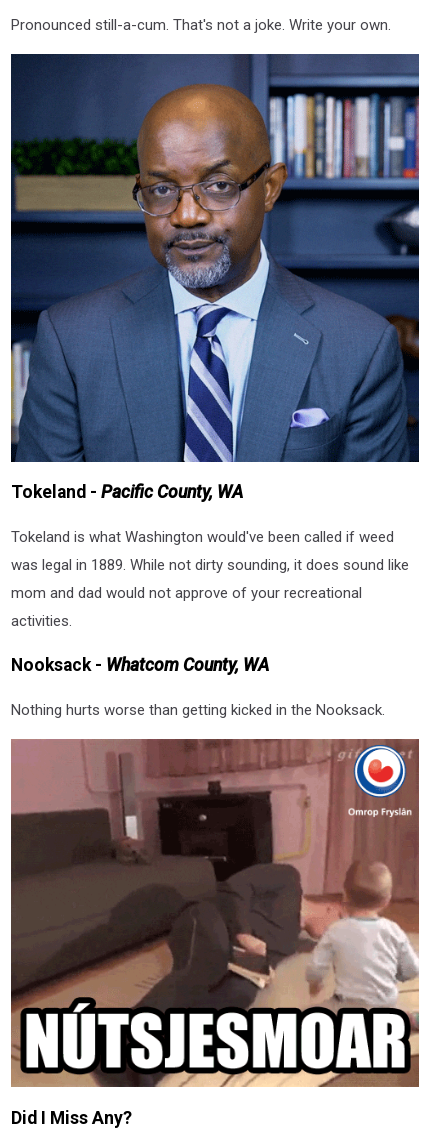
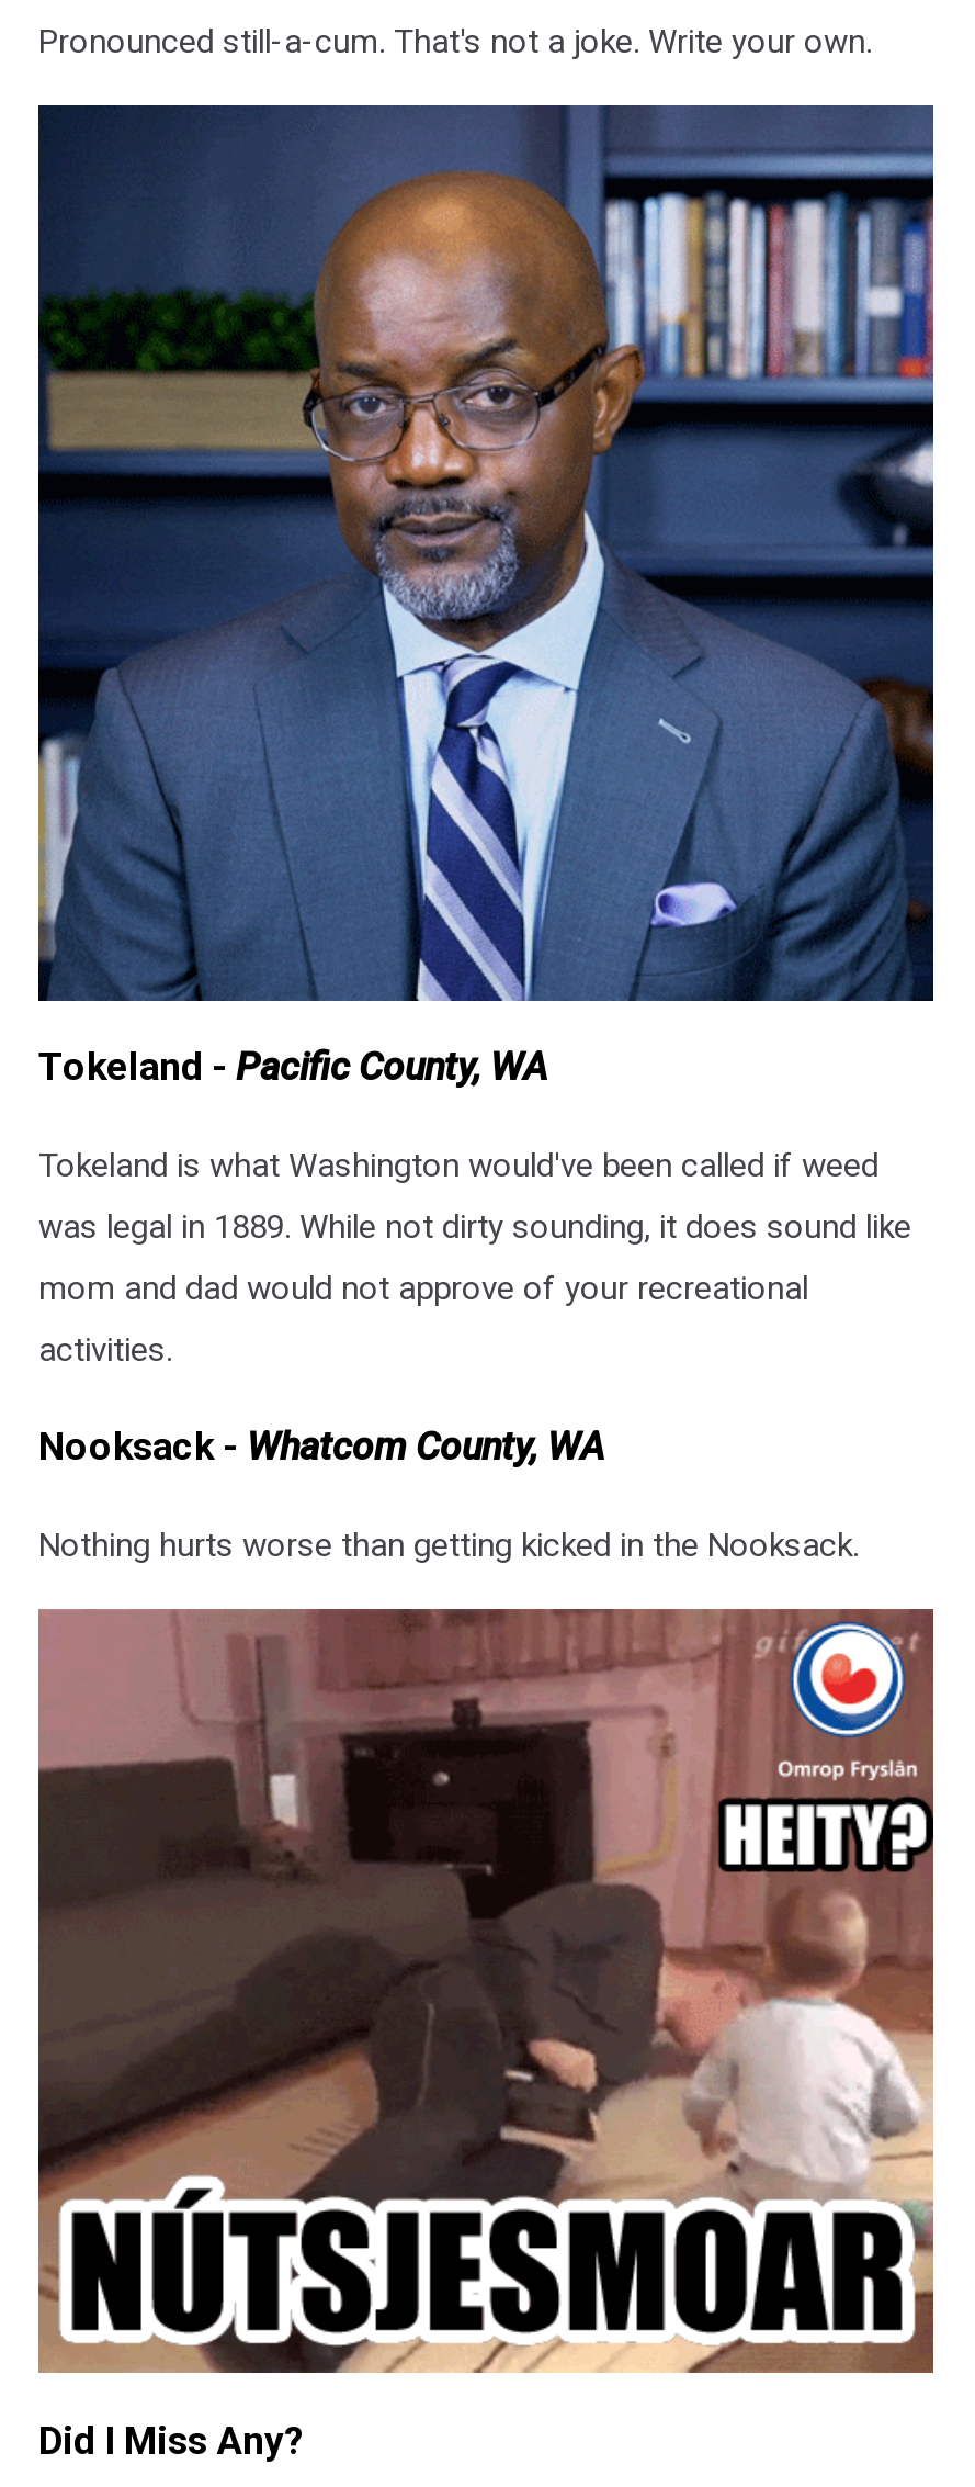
[12,742,420,1087] [image] -> [43,1613,936,2375] [image]

